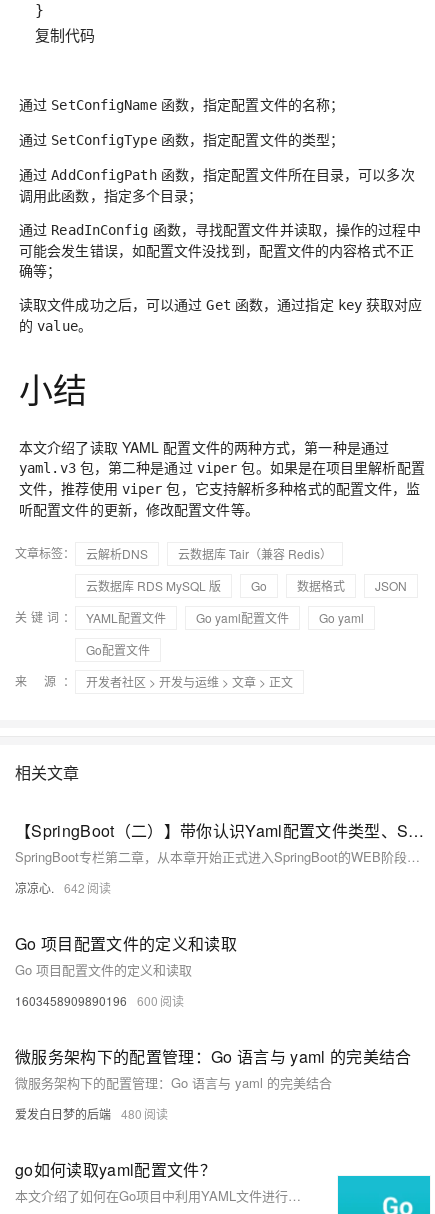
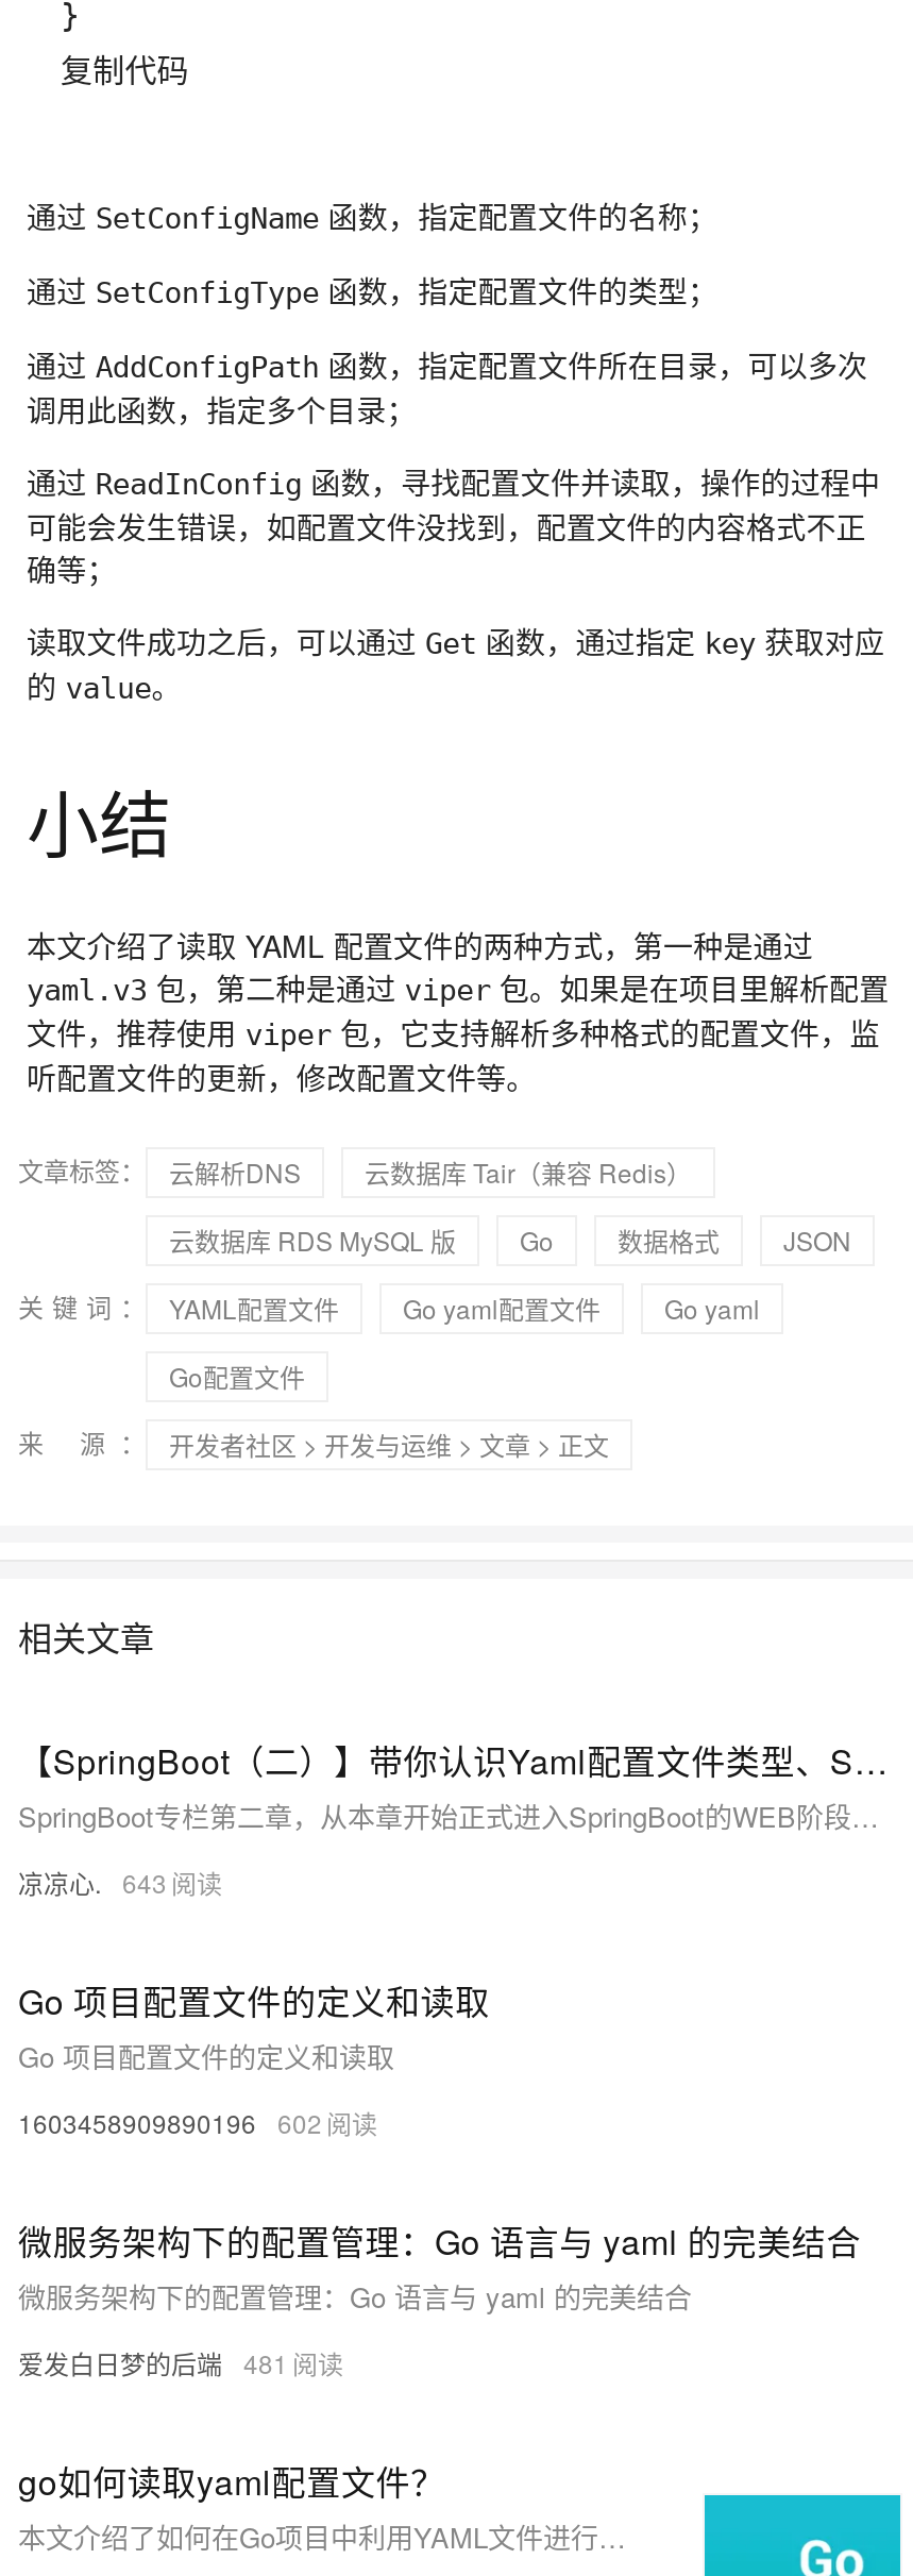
[15,879,85,896] 凉凉心. 642 -> [18,1864,167,1900] 凉凉心. 643
[15,992,158,1009] 1603458909890196 600 -> [18,2104,322,2140] 1603458909890196 602
[15,1105,142,1122] 爱发白日梦的后端 480 -> [18,2344,288,2380] 爱发白日梦的后端 481

